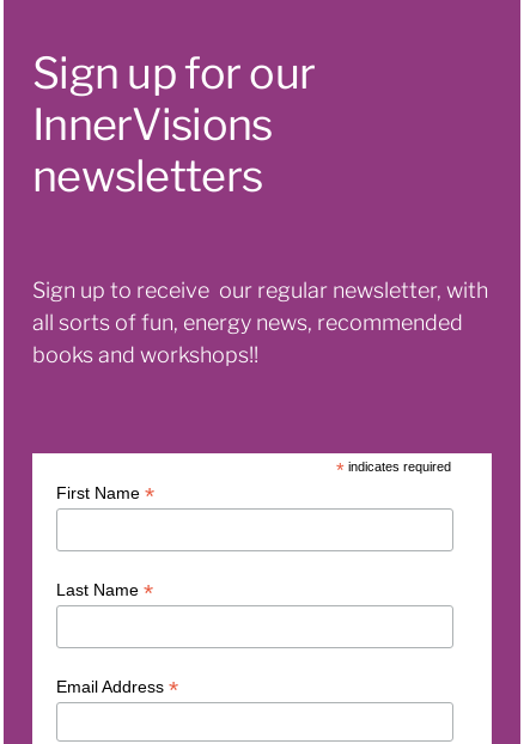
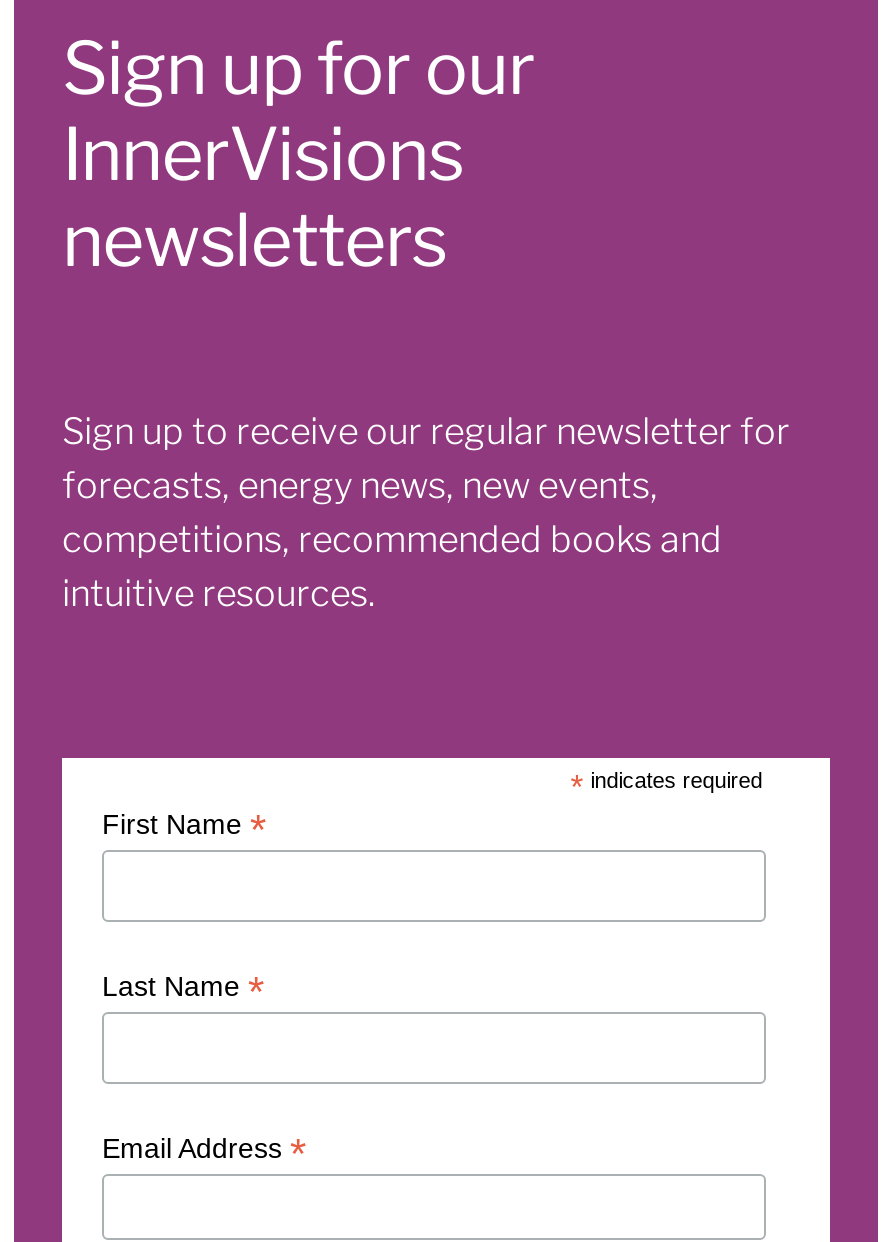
[32,272,488,368] Sign up to receive our regular newsletter, with | all sorts of fun, energy news, recommended | books and workshops!! -> [62,401,790,615] Sign up to receive our regular newsletter for | forecasts, energy news, new events, | competitions, recommended books and | intuitive resources.

